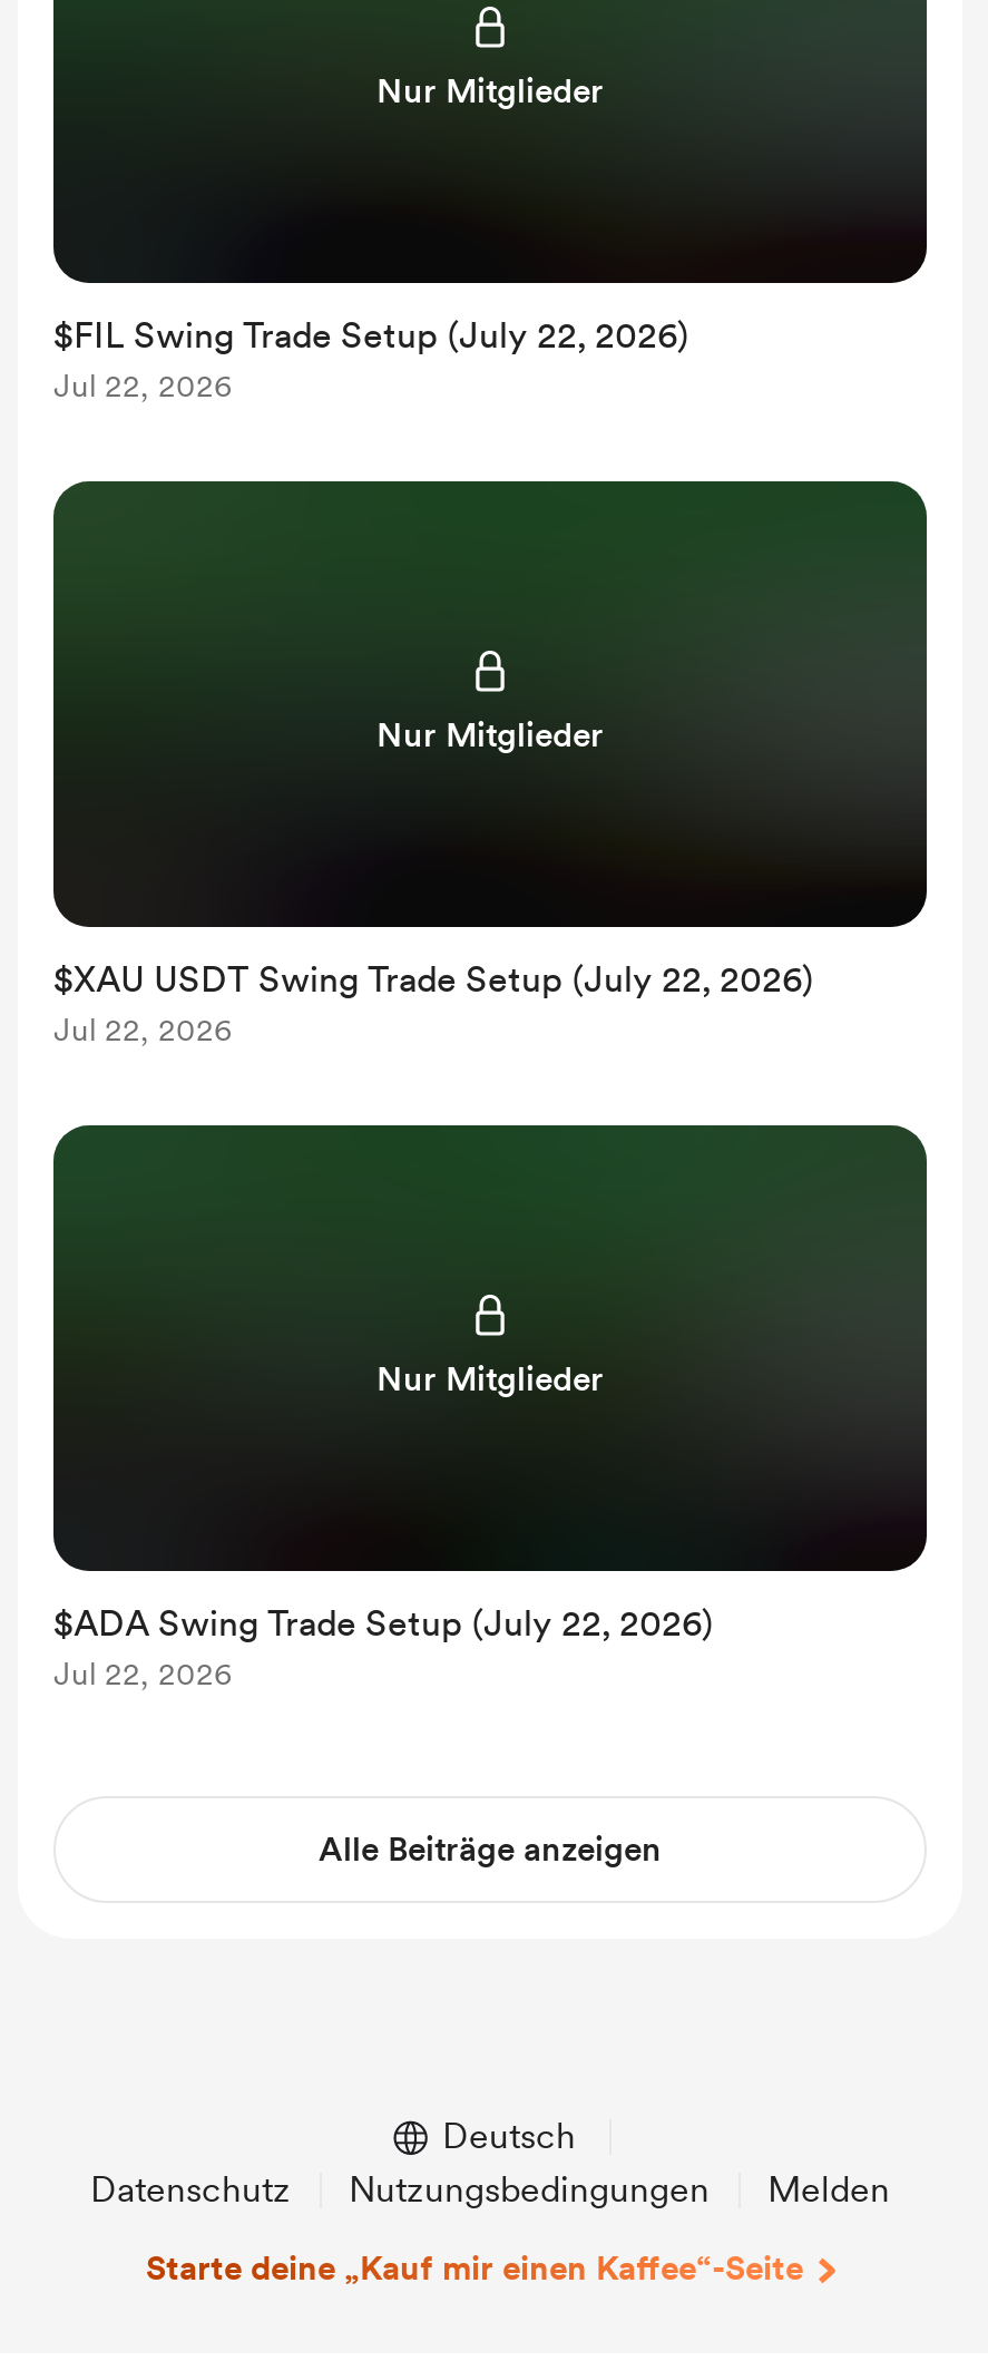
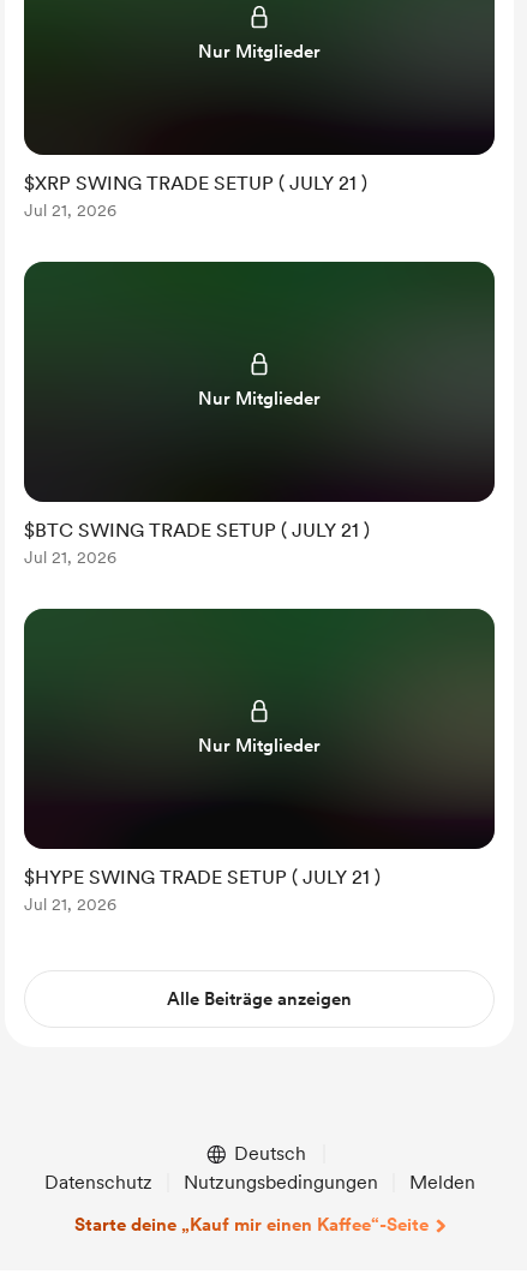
[53,314,688,403] $FIL Swing Trade Setup (July 22, 2026) | Jul 22, 2026 -> [24,172,367,220] $XRP SWING TRADE SETUP ( JULY 21 ) | Jul 21, 2026
[53,958,813,1047] $XAU USDT Swing Trade Setup (July 22, 2026) | Jul 22, 2026 -> [24,519,370,567] $BTC SWING TRADE SETUP ( JULY 21 ) | Jul 21, 2026
[53,1602,713,1691] $ADA Swing Trade Setup (July 22, 2026) | Jul 22, 2026 -> [24,866,381,914] $HYPE SWING TRADE SETUP ( JULY 21 ) | Jul 21, 2026

